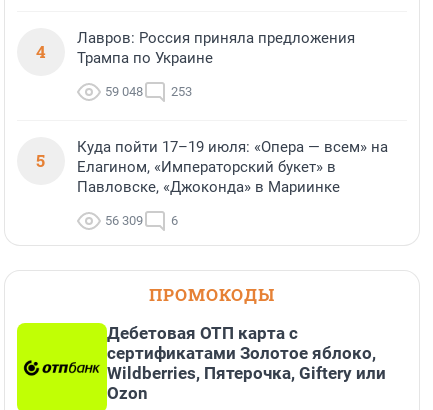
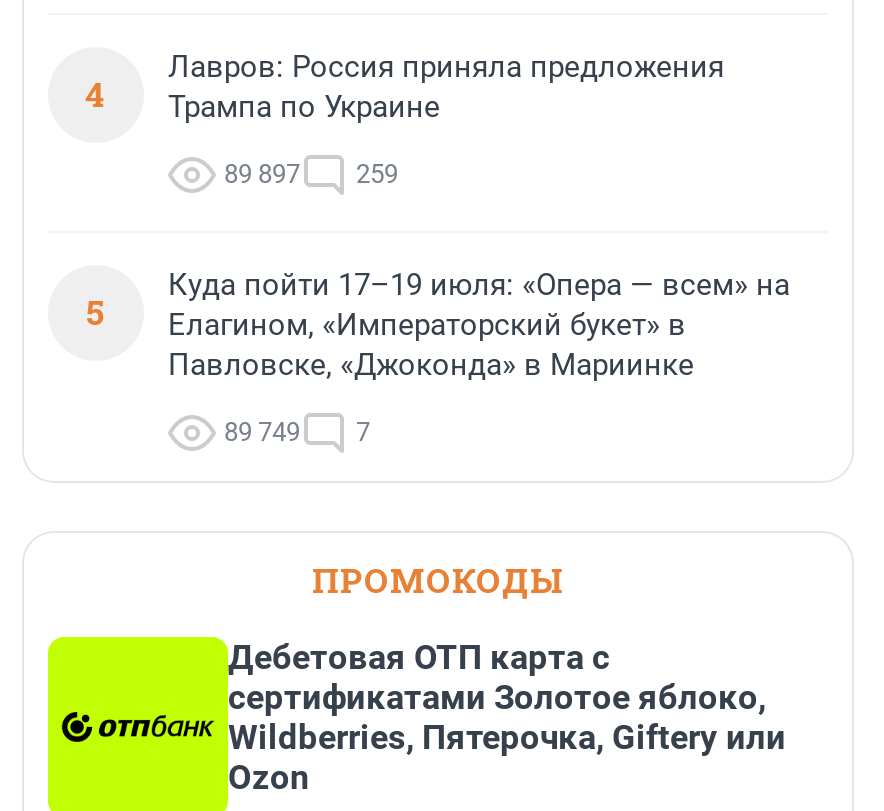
[105,84,143,99] 59 048 -> [224,160,300,190] 89 897
[171,84,192,99] 253 -> [356,160,398,190] 259
[105,213,143,228] 56 309 -> [224,418,300,448] 89 749
[171,213,178,228] 6 -> [356,418,370,448] 7

